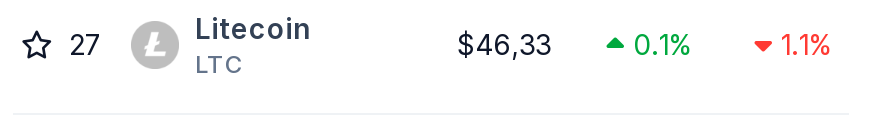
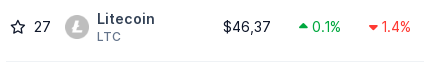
[457,27,551,61] $46,33 -> [223,18,271,35] $46,37
[781,27,831,61] 1.1% -> [382,18,411,35] 1.4%

